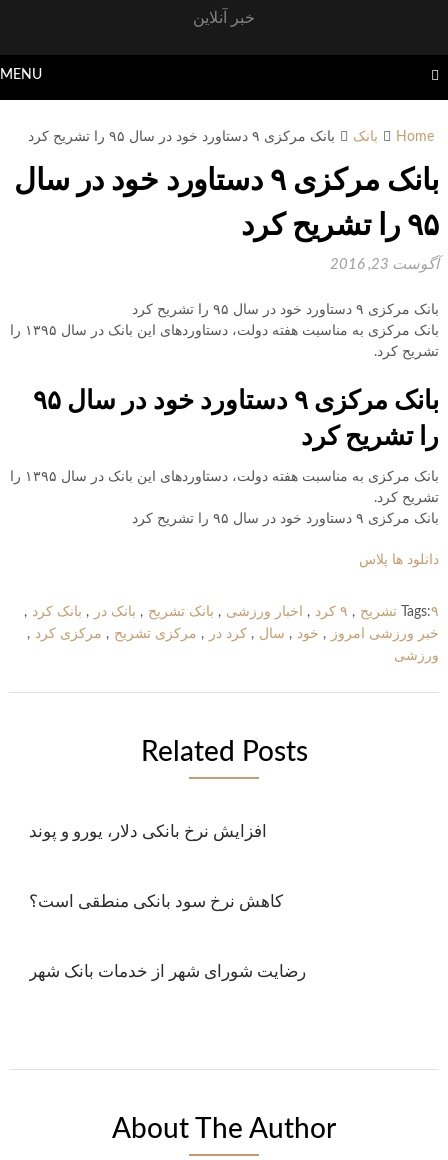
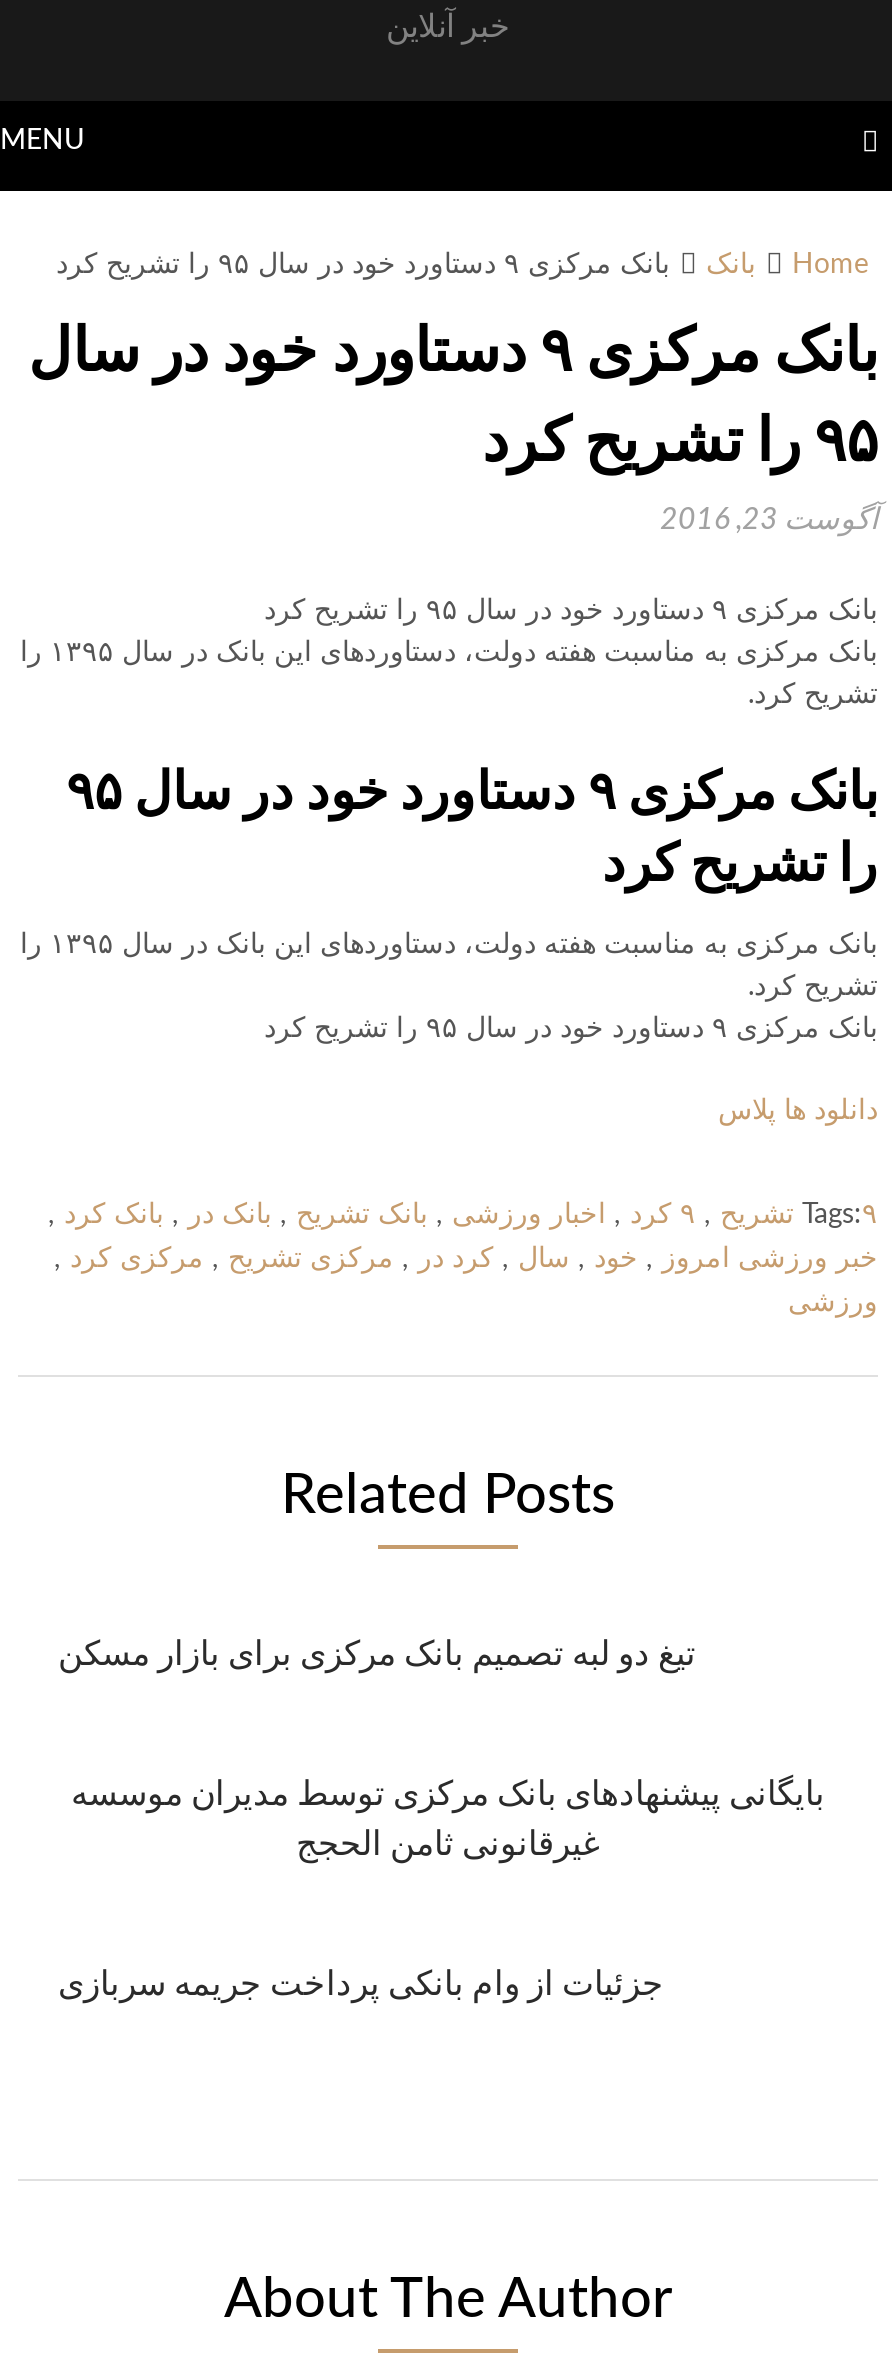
[29,823,267,840] افزایش نرخ بانکی دلار، یورو و پوند -> [58,1637,696,1671] تیغ دو لبه تصمیم بانک مرکزی برای بازار مسکن
[29,893,283,910] کاهش نرخ سود بانکی منطقی است؟ -> [71,1777,825,1861] بایگانی پیشنهادهای بانک مرکزی توسط مدیران موسسه | غیرقانونی ثامن الحجج
[29,963,306,980] رضایت شورای شهر از خدمات بانک شهر -> [58,1967,664,2001] جزئیات از وام بانکی پرداخت جریمه سربازی

